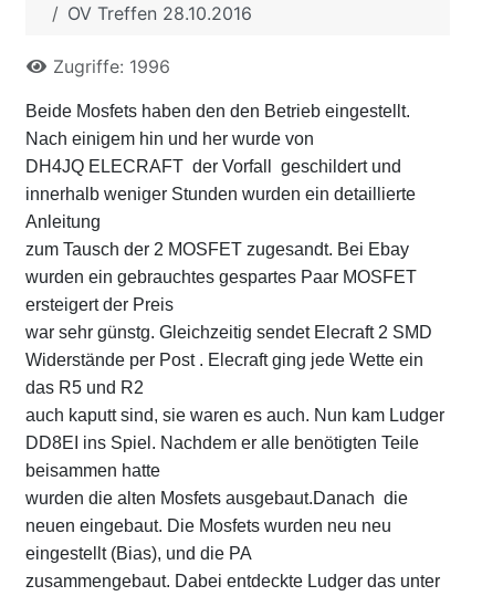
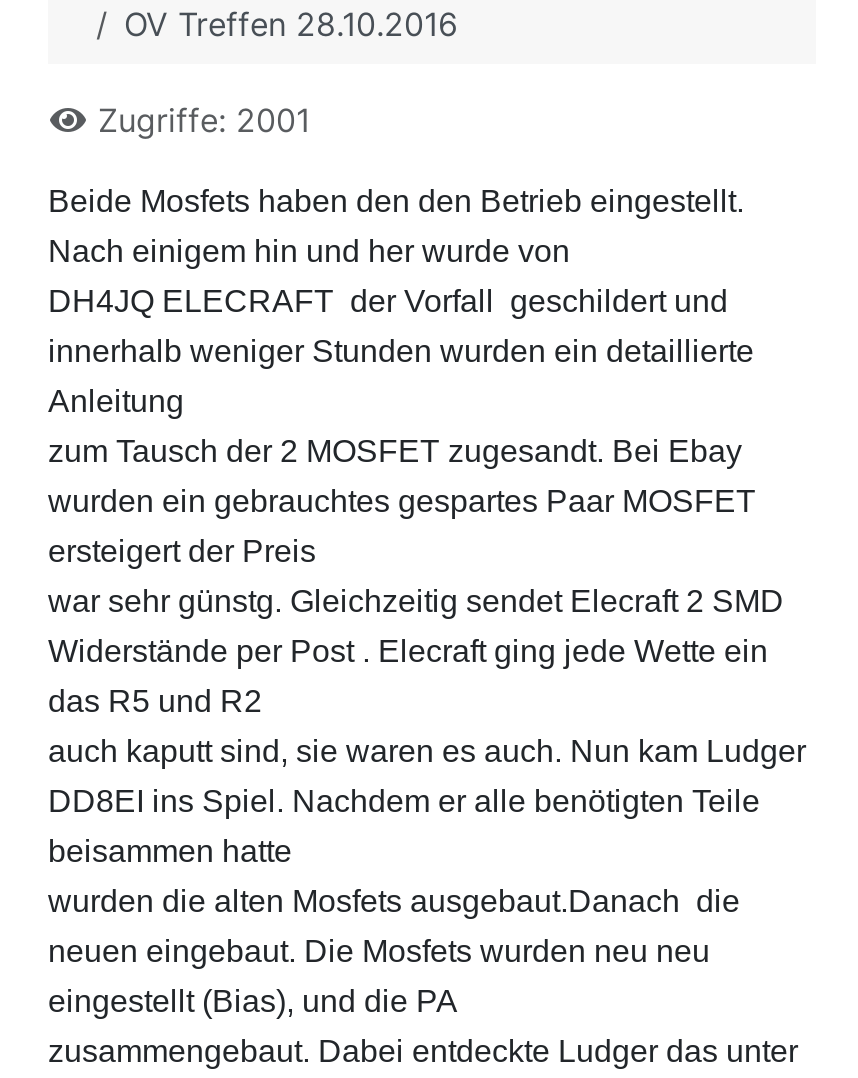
[53,55,170,77] Zugriffe: 1996 -> [98,100,310,140] Zugriffe: 2001

